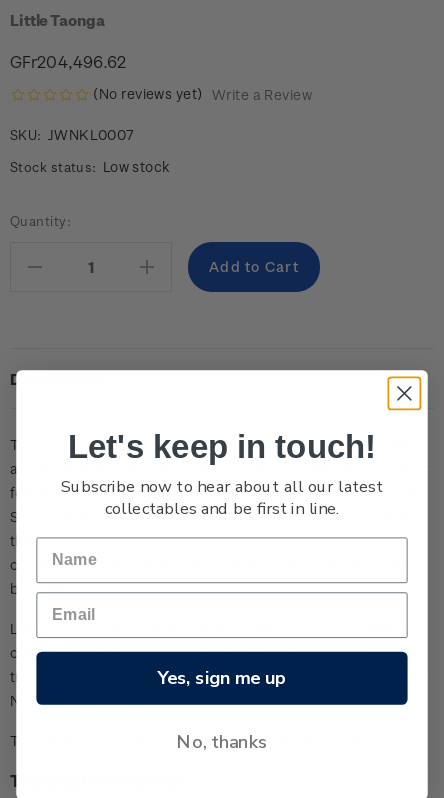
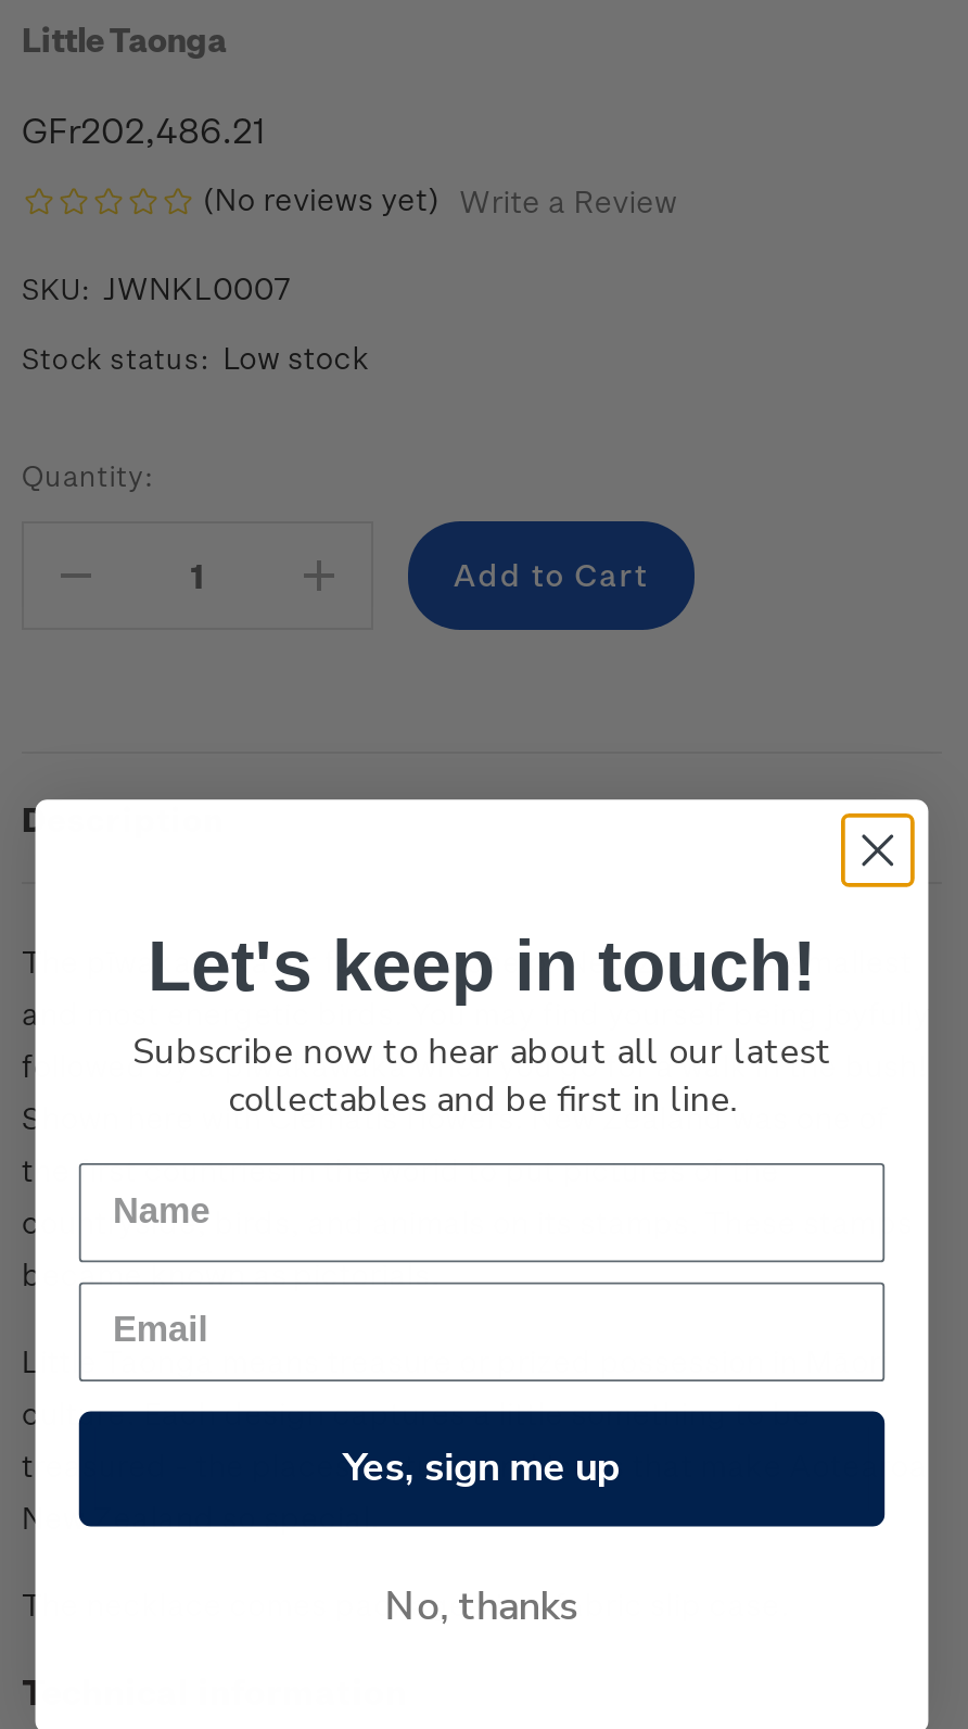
[10,52,126,71] GFr204,496.62 -> [22,109,266,150] GFr202,486.21

